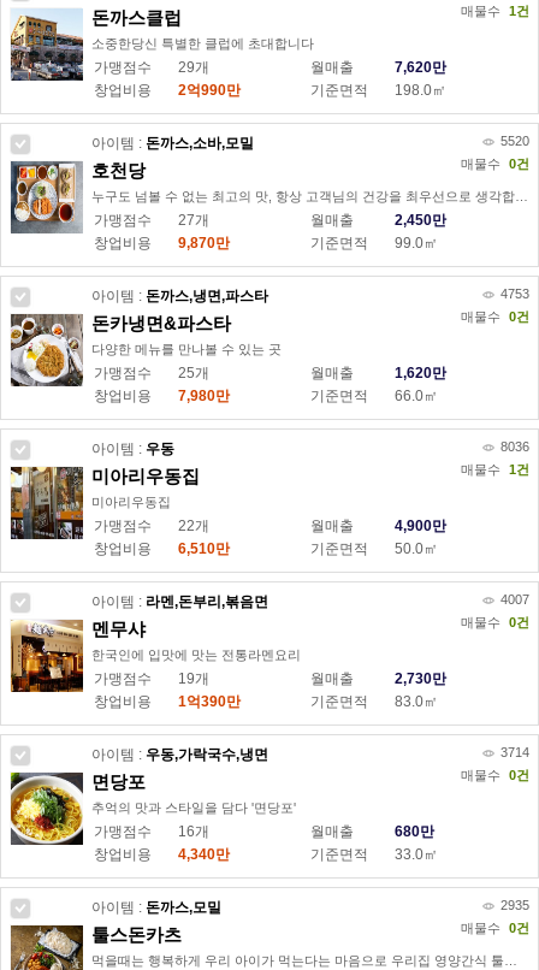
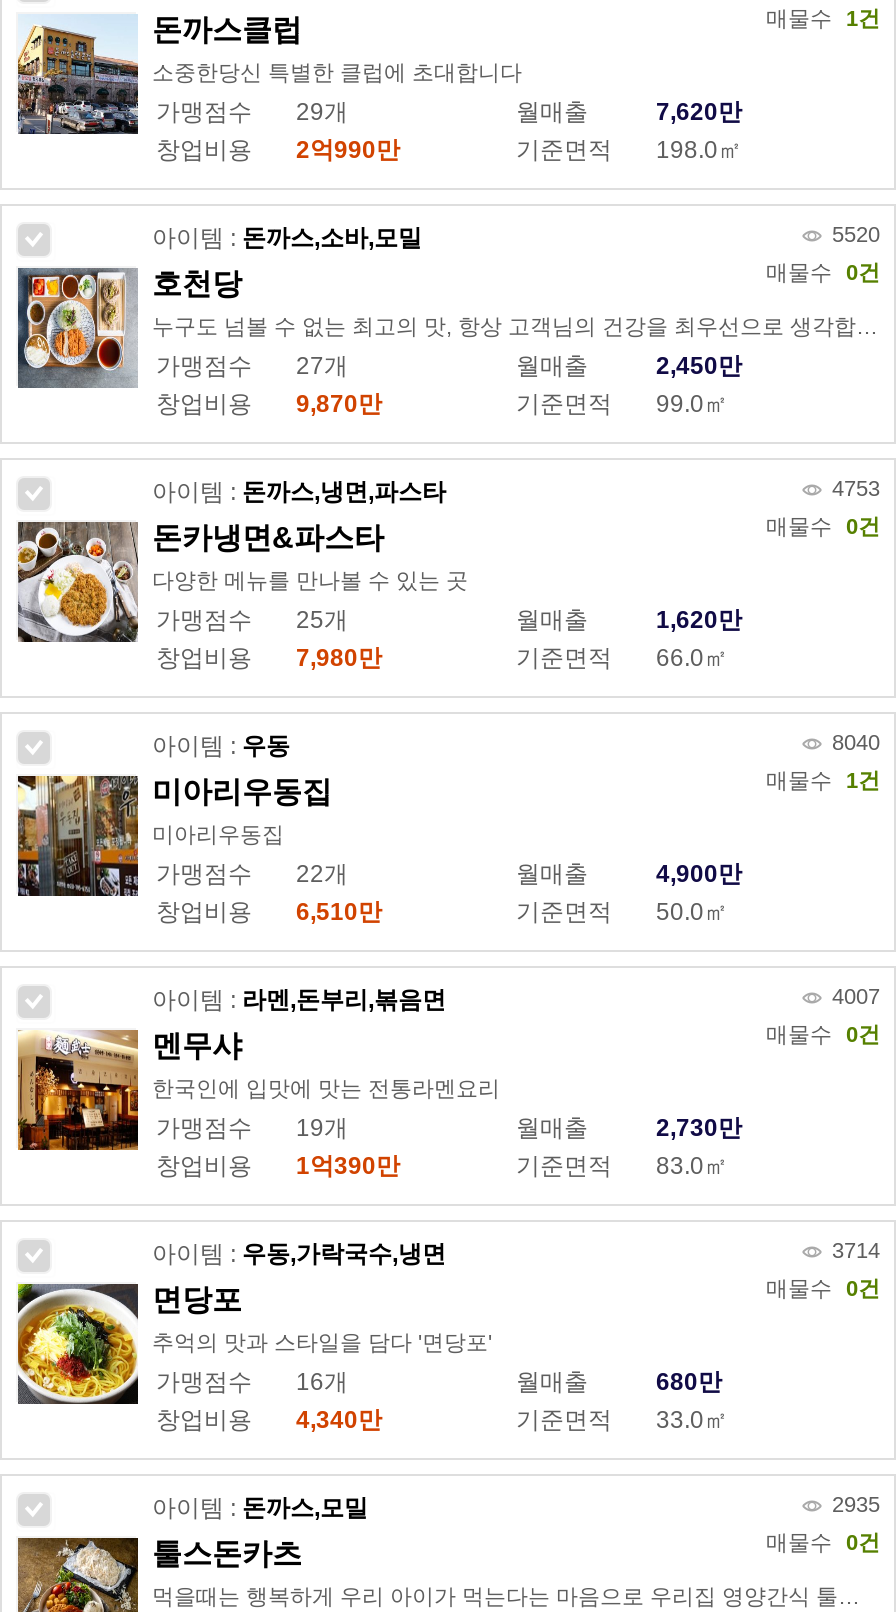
[500,439,529,454] 8036 -> [832,730,880,754] 8040

